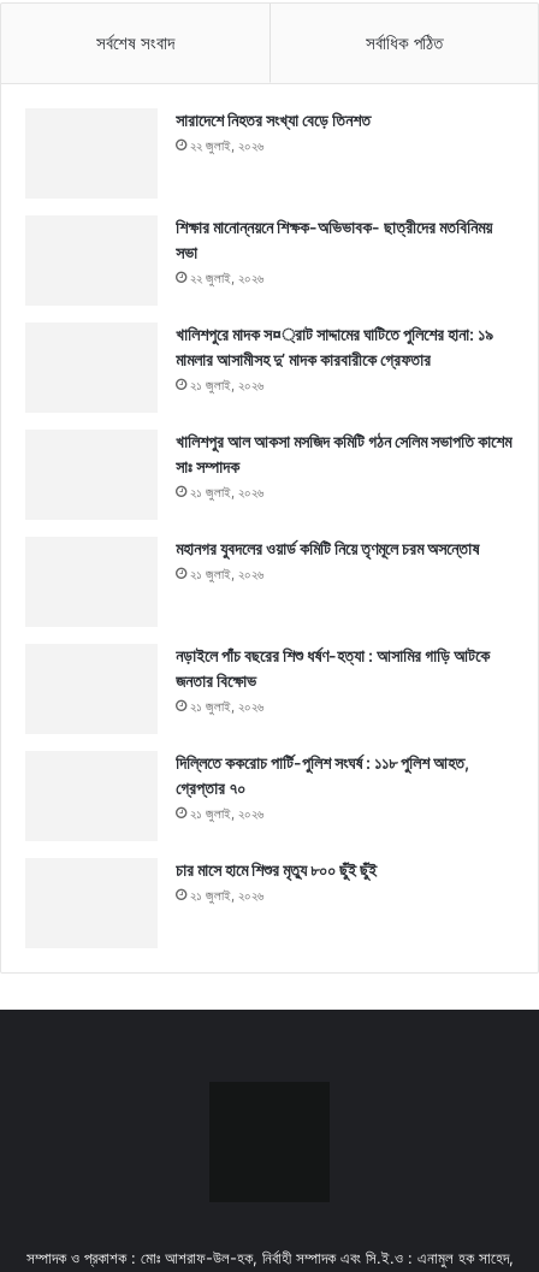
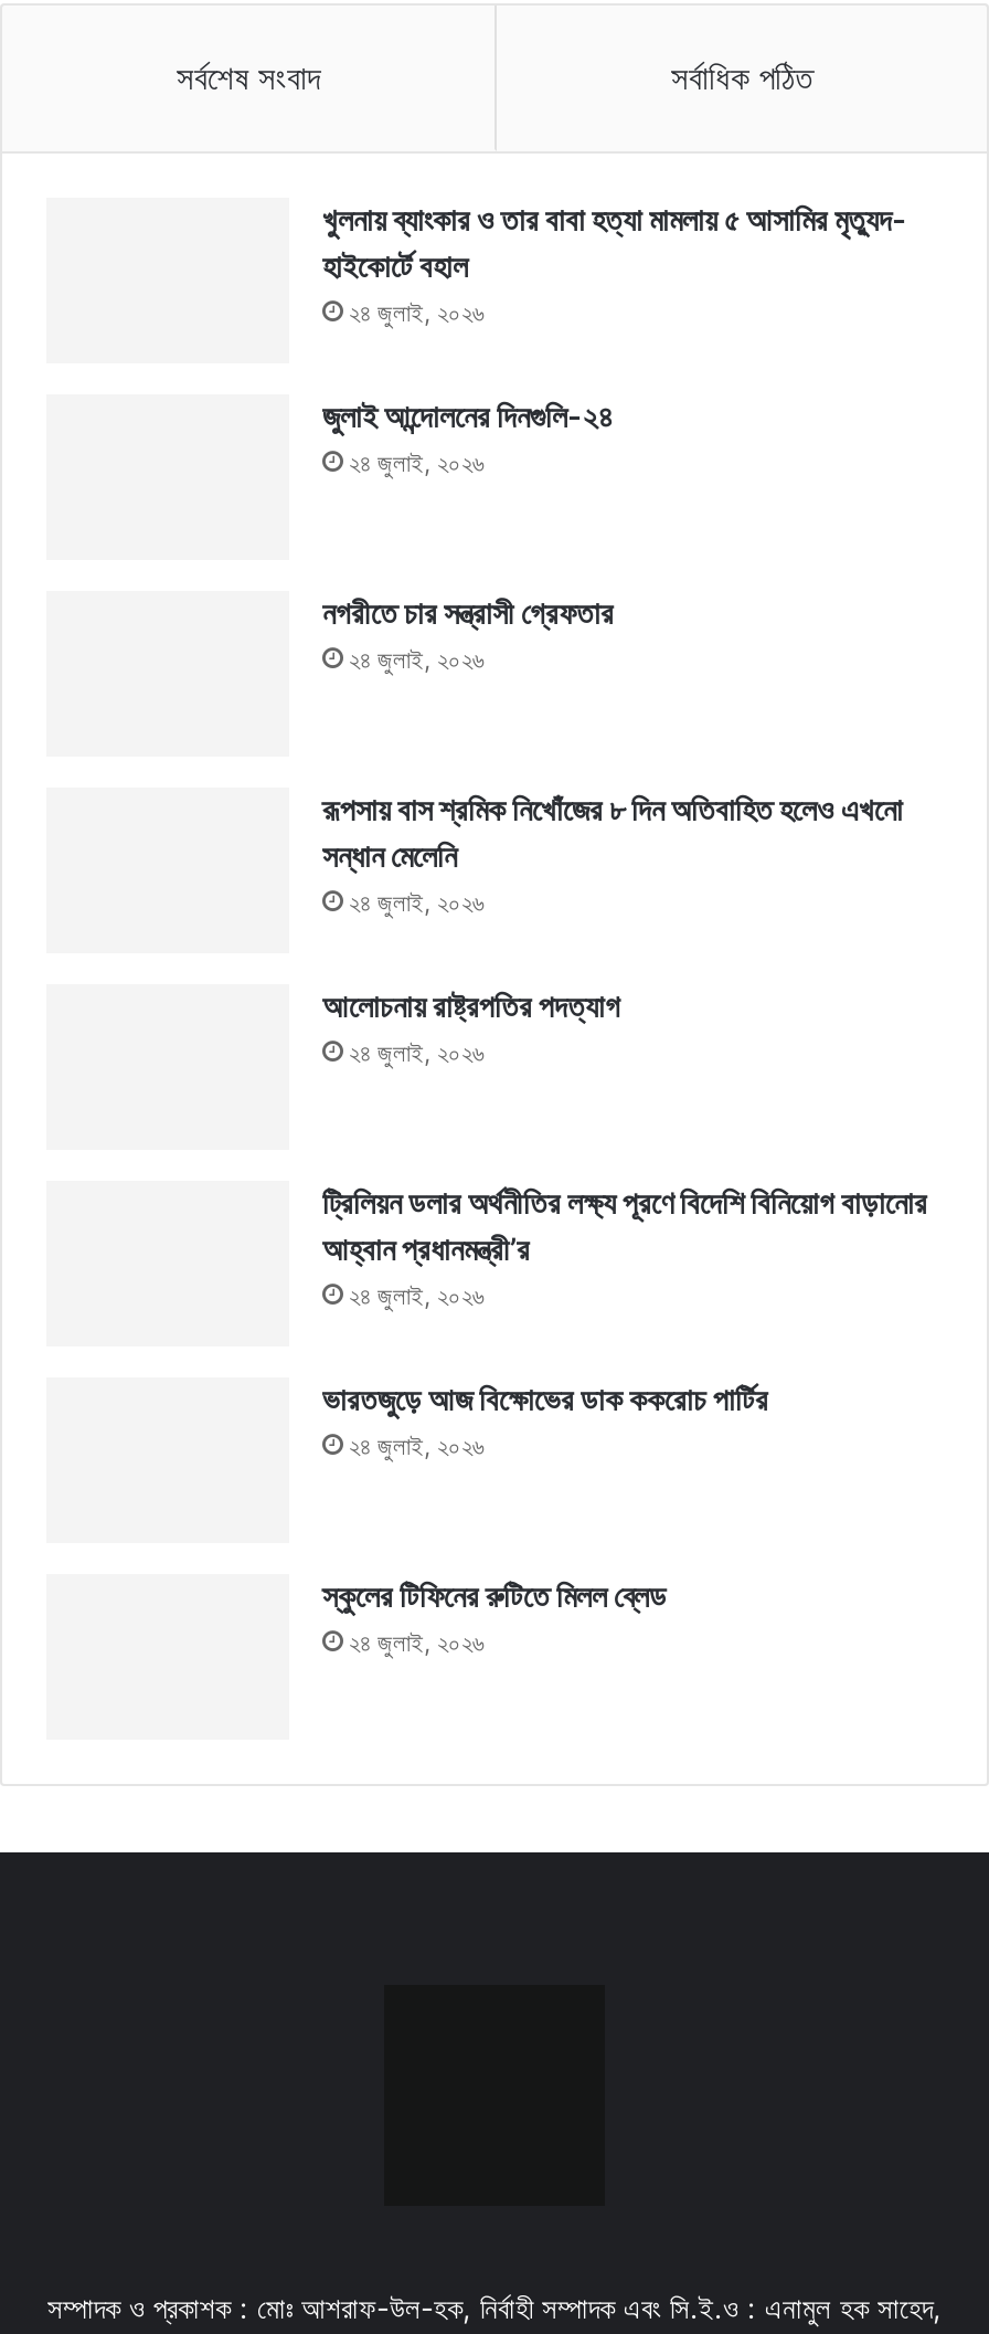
[176,109,371,154] সারাদেশে নিহতর সংখ্যা বেড়ে তিনশত | ২২ জুলাই, ২০২৬ -> [322,199,907,327] খুলনায় ব্যাংকার ও তার বাবা হত্যা মামলায় ৫ আসামির মৃত্যুদ- | হাইকোর্টে বহাল | ২৪ জুলাই, ২০২৬
[176,216,492,286] শিক্ষার মানোন্নয়নে শিক্ষক-অভিভাবক- ছাত্রীদের মতবিনিময় | সভা | ২২ জুলাই, ২০২৬ -> [322,396,614,478] জুলাই আন্দোলনের দিনগুলি-২৪ | ২৪ জুলাই, ২০২৬
[176,323,493,393] খালিশপুরে মাদক স¤্রাট সাদ্দামের ঘাটিতে পুলিশের হানা: ১৯ | মামলার আসামীসহ দু’ মাদক কারবারীকে গ্রেফতার | ২১ জুলাই, ২০২৬ -> [322,593,614,674] নগরীতে চার সন্ত্রাসী গ্রেফতার | ২৪ জুলাই, ২০২৬
[176,430,511,500] খালিশপুর আল আকসা মসজিদ কমিটি গঠন সেলিম সভাপতি কাশেম | সাঃ সম্পাদক | ২১ জুলাই, ২০২৬ -> [322,789,903,917] রূপসায় বাস শ্রমিক নিখোঁজের ৮ দিন অতিবাহিত হলেও এখনো | সন্ধান মেলেনি | ২৪ জুলাই, ২০২৬
[176,538,479,582] মহানগর যুবদলের ওয়ার্ড কমিটি নিয়ে তৃণমূলে চরম অসন্তোষ | ২১ জুলাই, ২০২৬ -> [322,986,620,1067] আলোচনায় রাষ্ট্রপতির পদত্যাগ | ২৪ জুলাই, ২০২৬
[176,645,490,714] নড়াইলে পাঁচ বছরের শিশু ধর্ষণ-হত্যা : আসামির গাড়ি আটকে | জনতার বিক্ষোভ | ২১ জুলাই, ২০২৬ -> [322,1182,927,1310] ট্রিলিয়ন ডলার অর্থনীতির লক্ষ্য পূরণে বিদেশি বিনিয়োগ বাড়ানোর | আহ্বান প্রধানমন্ত্রী’র | ২৪ জুলাই, ২০২৬
[176,752,469,822] দিল্লিতে ককরোচ পার্টি-পুলিশ সংঘর্ষ : ১১৮ পুলিশ আহত, | গ্রেপ্তার ৭০ | ২১ জুলাই, ২০২৬ -> [322,1379,768,1461] ভারতজুড়ে আজ বিক্ষোভের ডাক ককরোচ পার্টির | ২৪ জুলাই, ২০২৬
[176,859,377,903] চার মাসে হামে শিশুর মৃত্যু ৮০০ ছুঁই ছুঁই | ২১ জুলাই, ২০২৬ -> [322,1576,667,1657] স্কুলের টিফিনের রুটিতে মিলল ব্লেড | ২৪ জুলাই, ২০২৬

